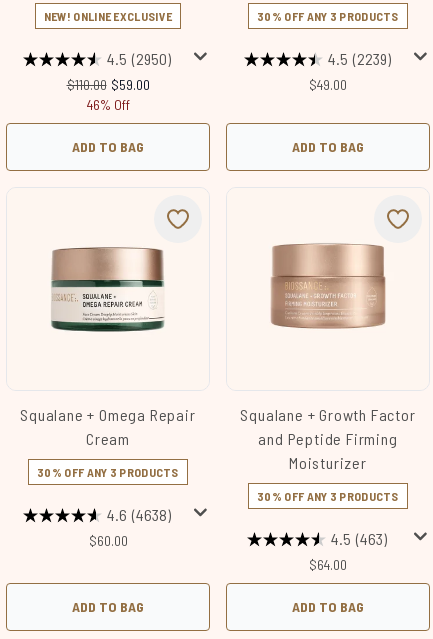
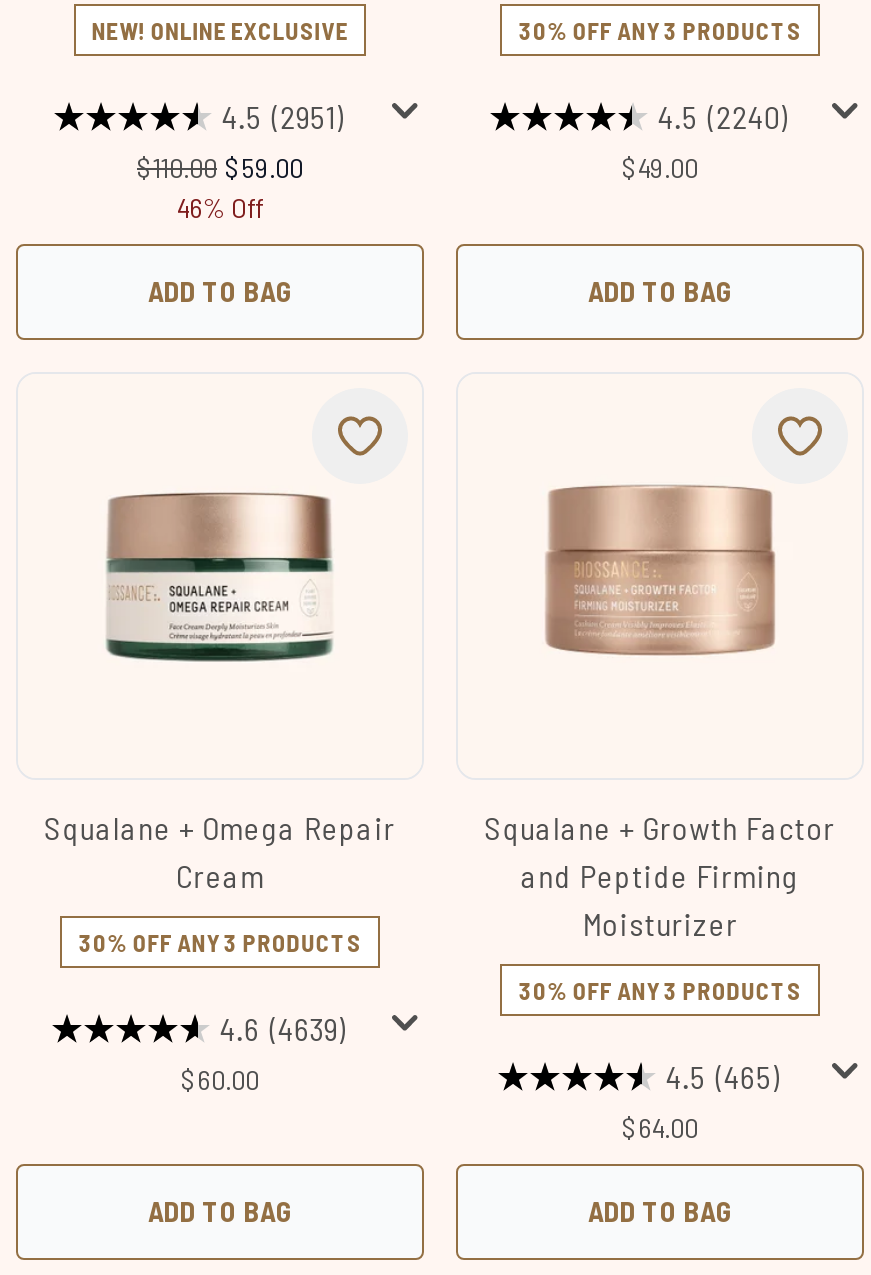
[107,49,171,68] 4.5 (2950) -> [222,96,344,134] 4.5 (2951)
[328,49,391,68] 4.5 (2239) -> [658,96,788,134] 4.5 (2240)
[107,505,171,524] 4.6 (4638) -> [220,1008,346,1046] 4.6 (4639)
[331,529,387,548] 4.5 (463) -> [666,1056,780,1094] 4.5 (465)

